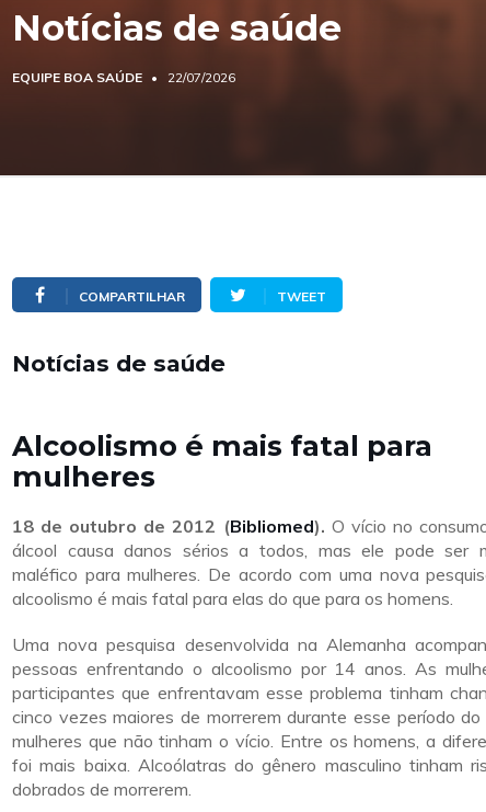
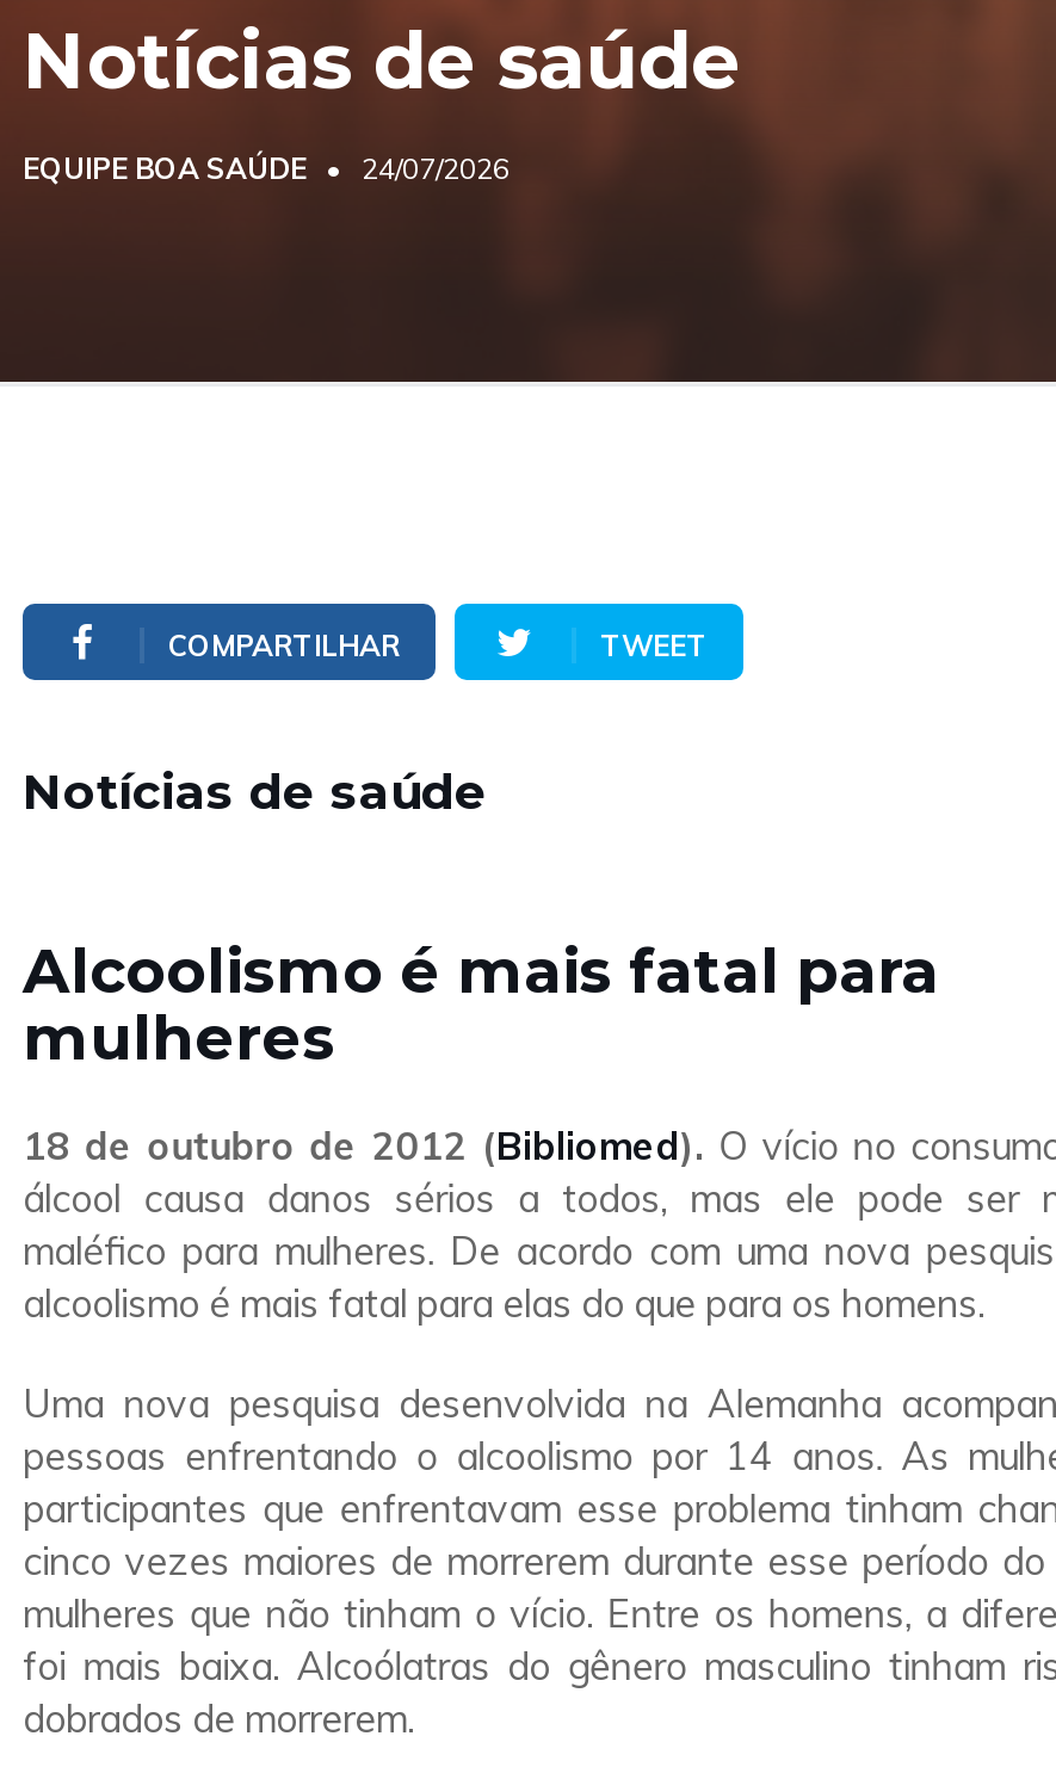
[12,69,235,85] EQUIPE BOA SAÚDE 22/07/2026 -> [23,150,510,186] EQUIPE BOA SAÚDE 24/07/2026

